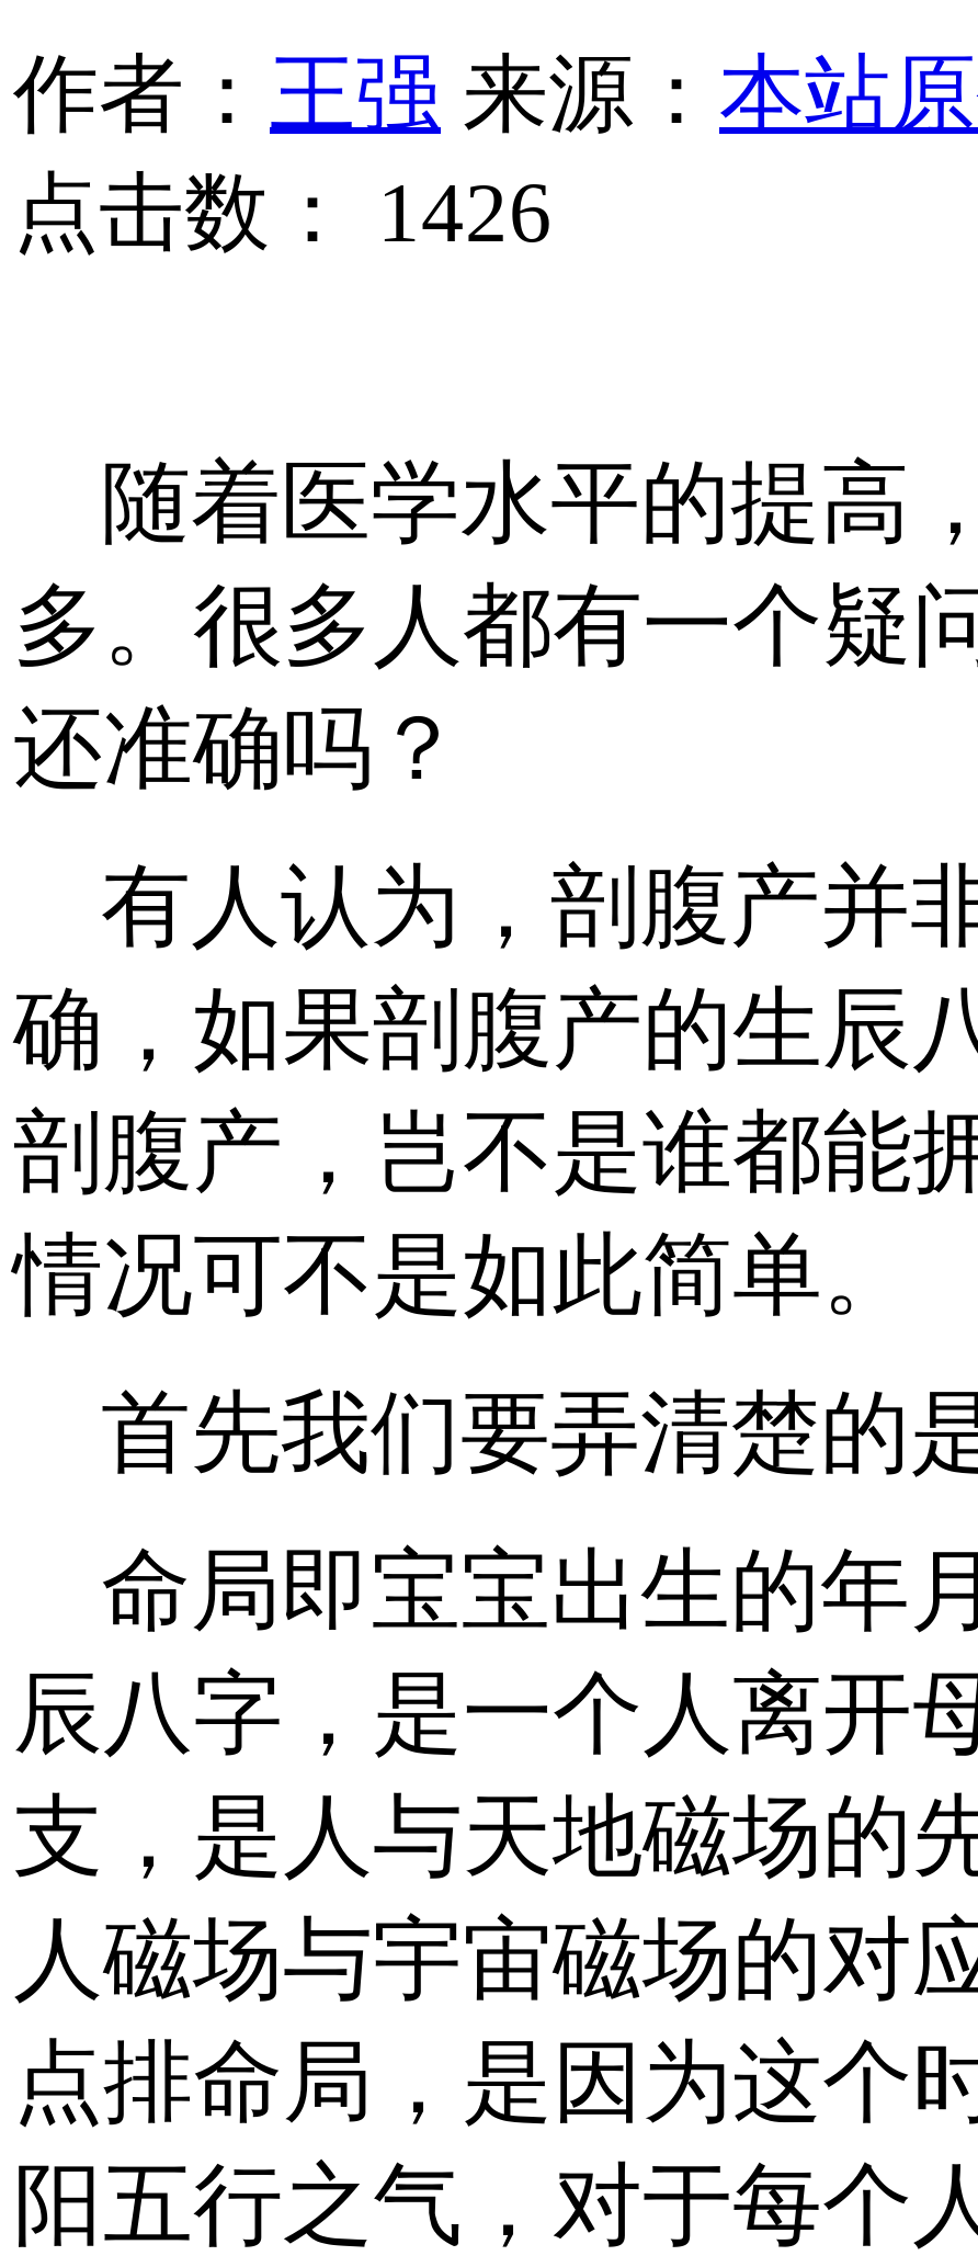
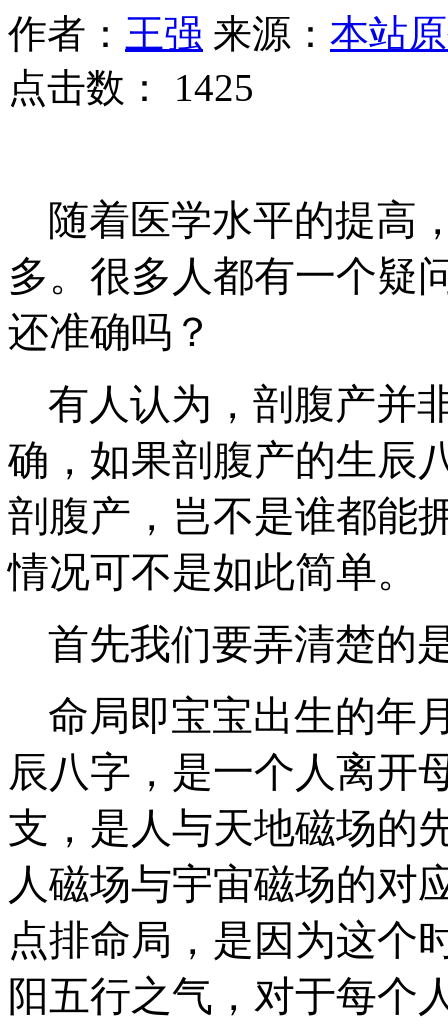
[13,164,553,259] 点击数：1426 -> [8,66,254,109] 点击数：1425

